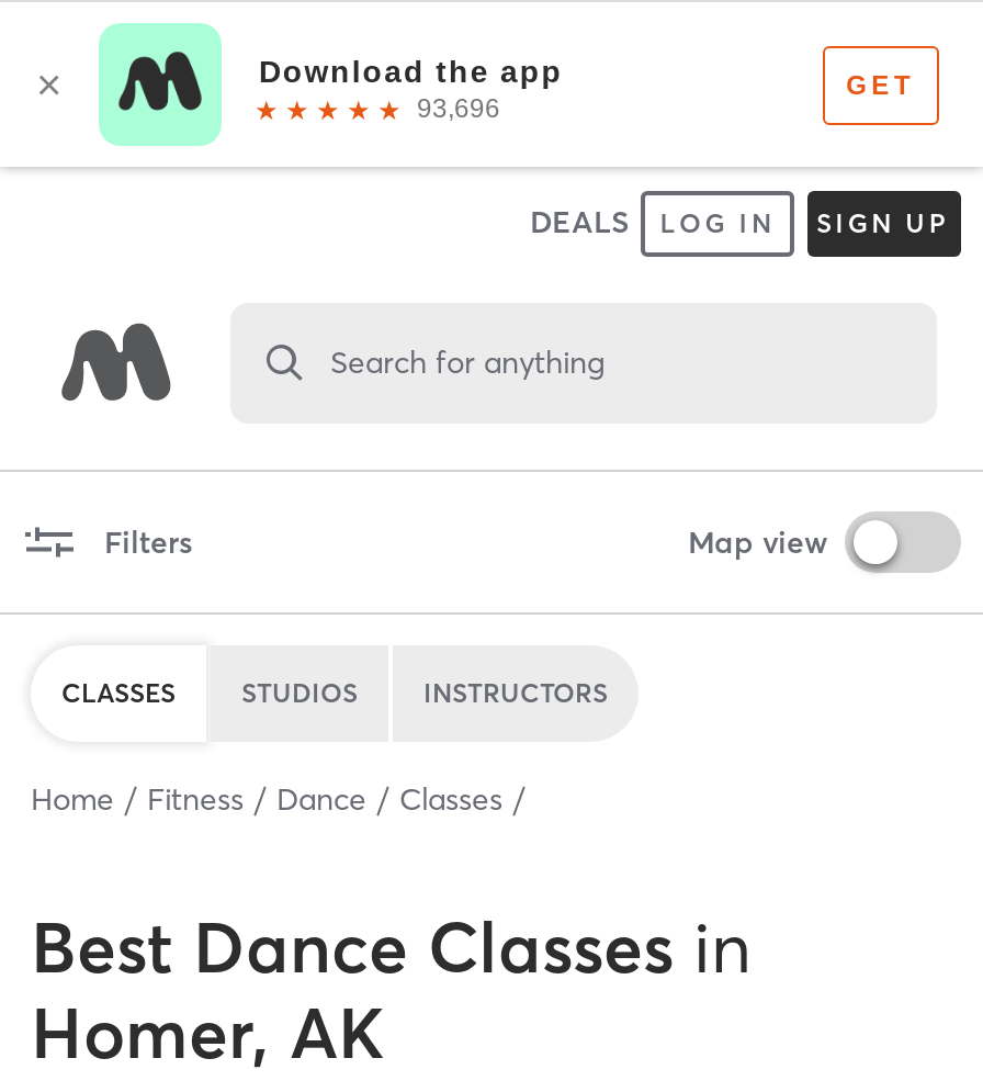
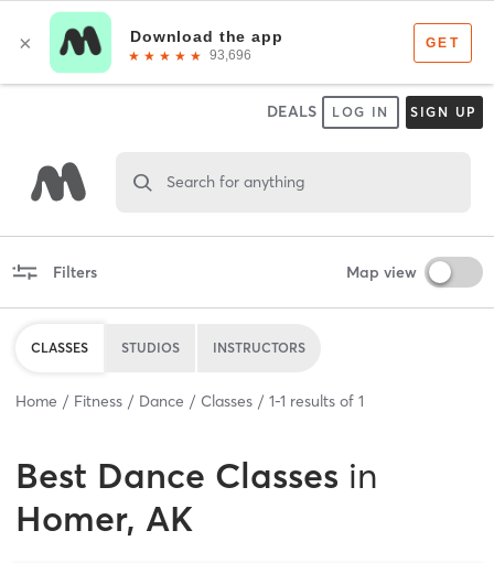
none -> [269,391,364,410] 1-1 results of 1

